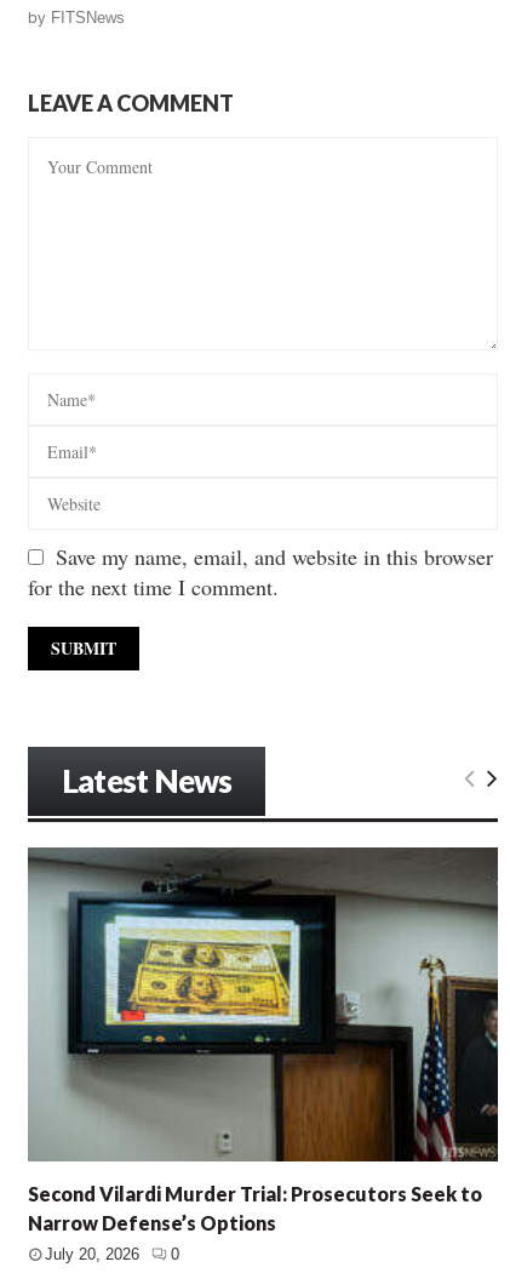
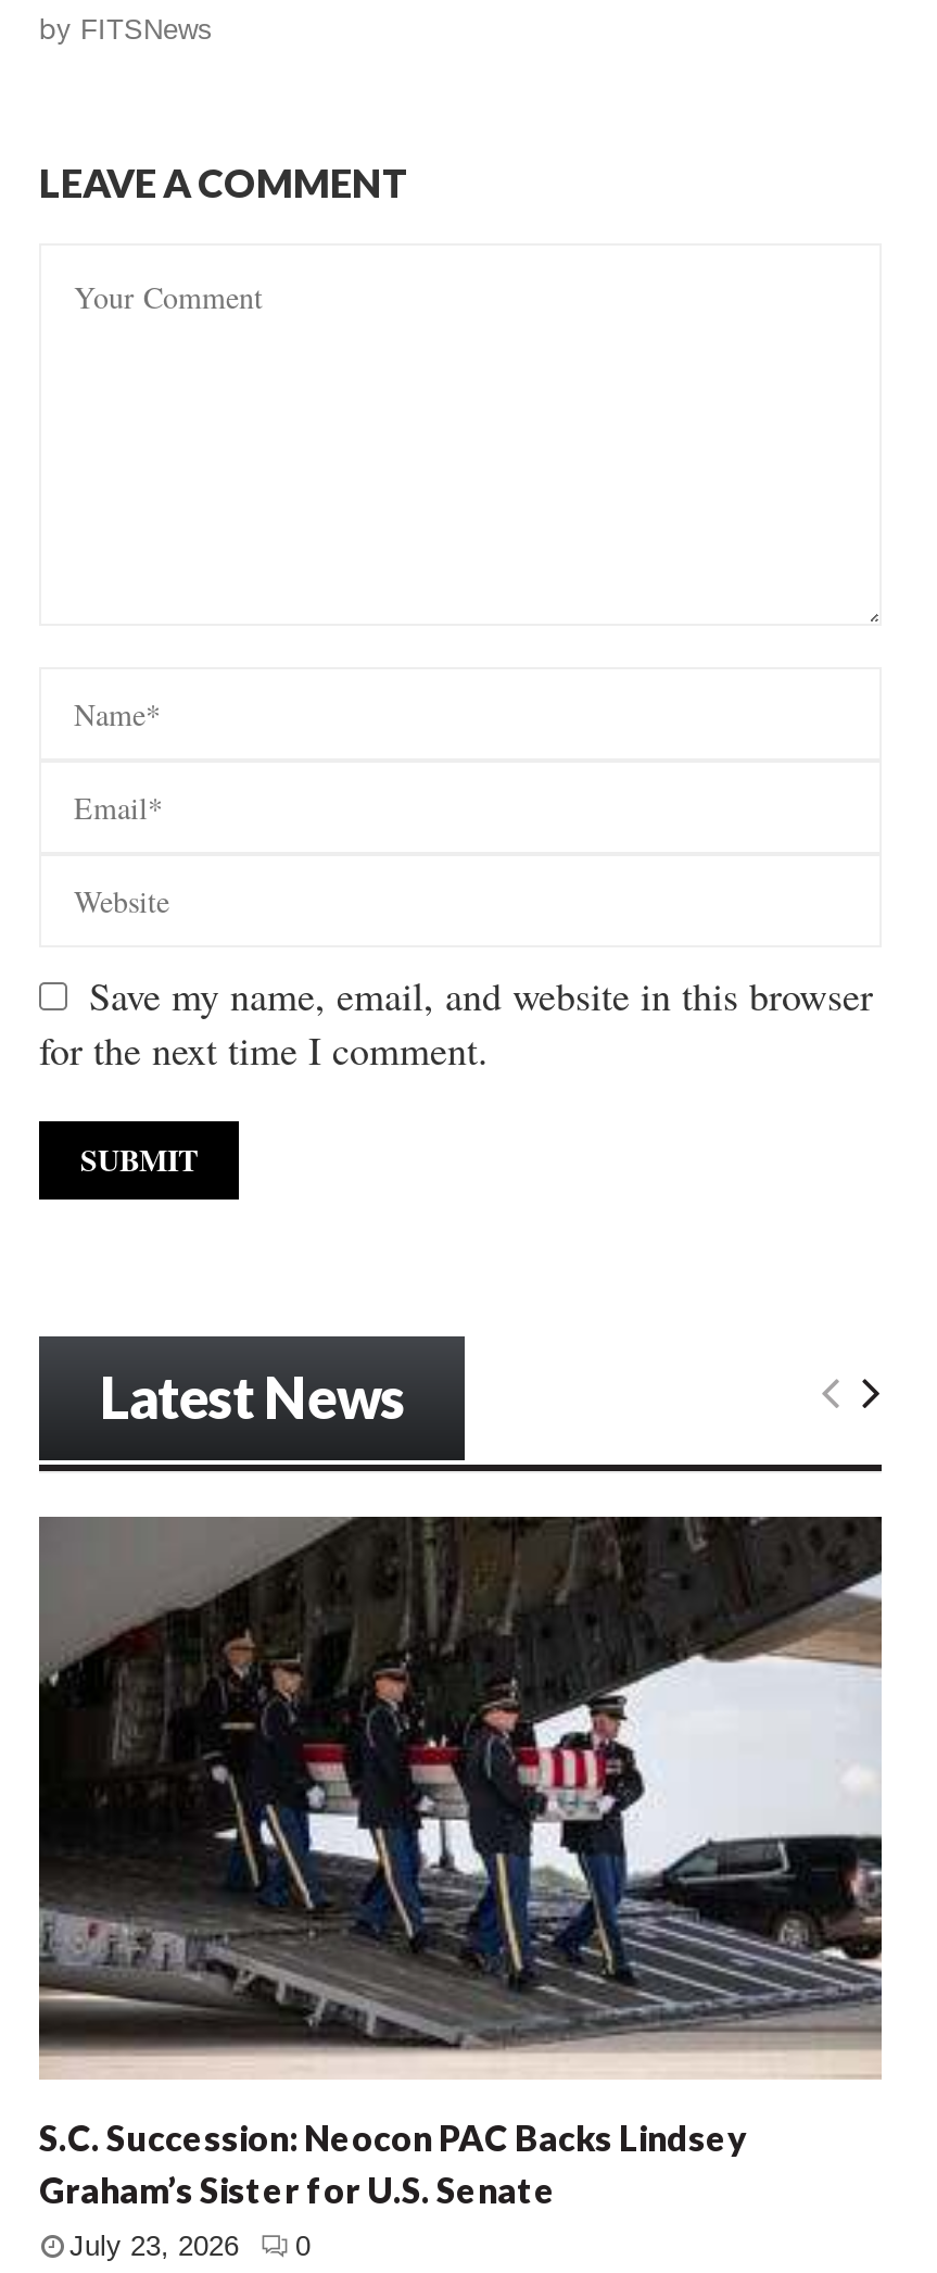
[28,847,499,1234] [image] | Second Vilardi Murder Trial: Prosecutors Seek to | Narrow Defense’s Options -> [37,1517,884,2210] [image] | S.C. Succession: Neocon PAC Backs Lindsey | Graham’s Sister for U.S. Senate
[45,1245,179,1263] July 20, 2026 0 -> [69,2229,311,2262] July 23, 2026 0

